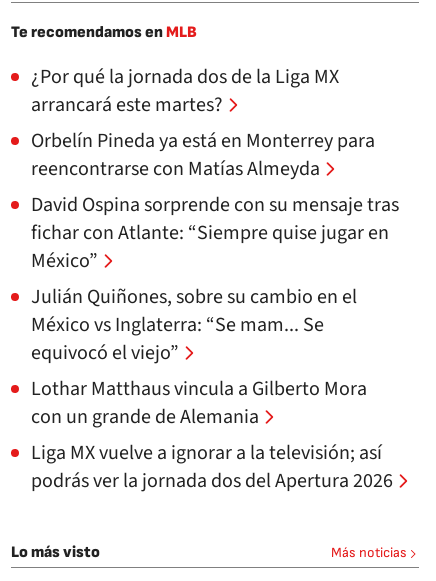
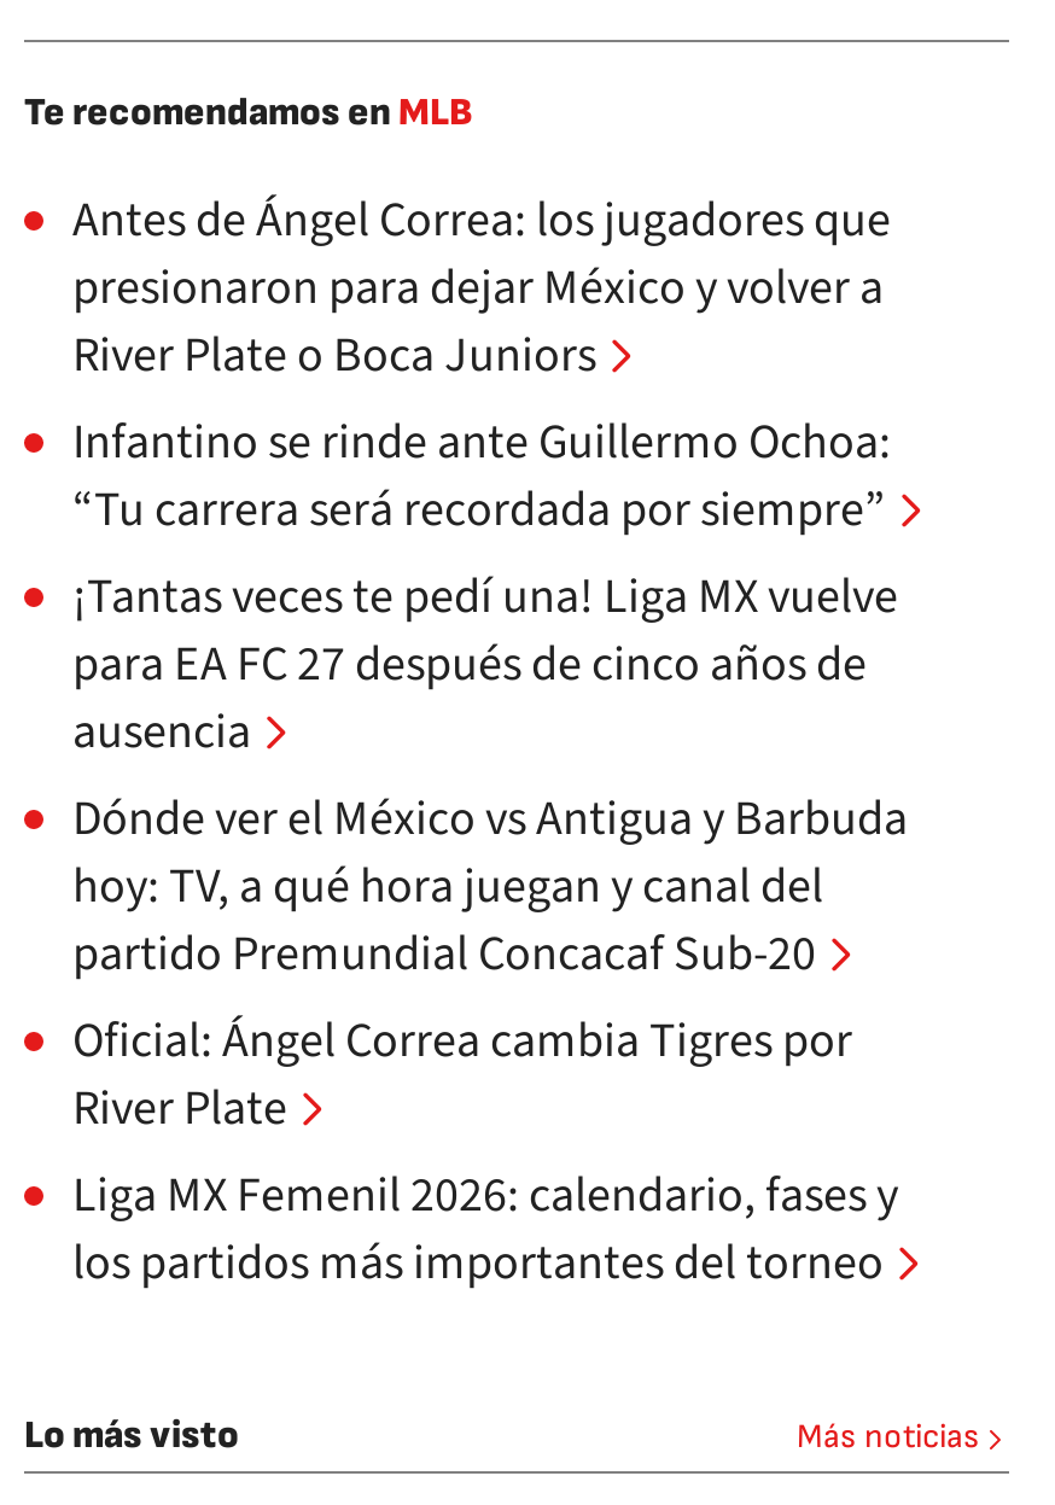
[31,63,399,495] ¿Por qué la jornada dos de la Liga MX | arrancará este martes? | Orbelín Pineda ya está en Monterrey para | reencontrarse con Matías Almeyda | David Ospina sorprende con su mensaje tras | fichar con Atlante: “Siempre quise jugar en | México” | Julián Quiñones, sobre su cambio en el | México vs Inglaterra: “Se mam... Se | equivocó el viejo” | Lothar Matthaus vincula a Gilberto Mora | con un grande de Alemania | Liga MX vuelve a ignorar a la televisión; así | podrás ver la jornada dos del Apertura 2026 -> [72,187,908,1297] Antes de Ángel Correa: los jugadores que | presionaron para dejar México y volver a | River Plate o Boca Juniors | Infantino se rinde ante Guillermo Ochoa: | “Tu carrera será recordada por siempre” | ¡Tantas veces te pedí una! Liga MX vuelve | para EA FC 27 después de cinco años de | ausencia | Dónde ver el México vs Antigua y Barbuda | hoy: TV, a qué hora juegan y canal del | partido Premundial Concacaf Sub-20 | Oficial: Ángel Correa cambia Tigres por | River Plate | Liga MX Femenil 2026: calendario, fases y | los partidos más importantes del torneo

